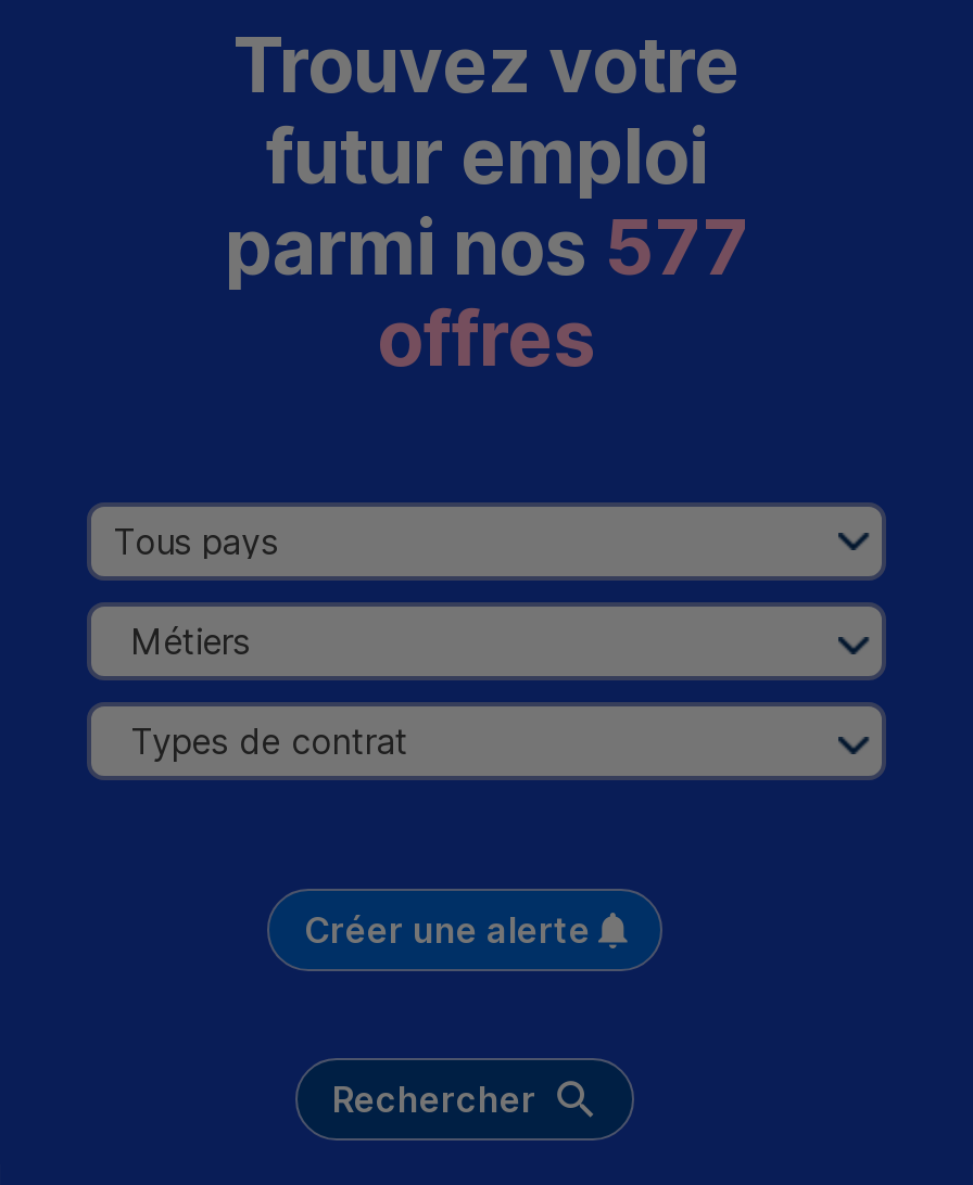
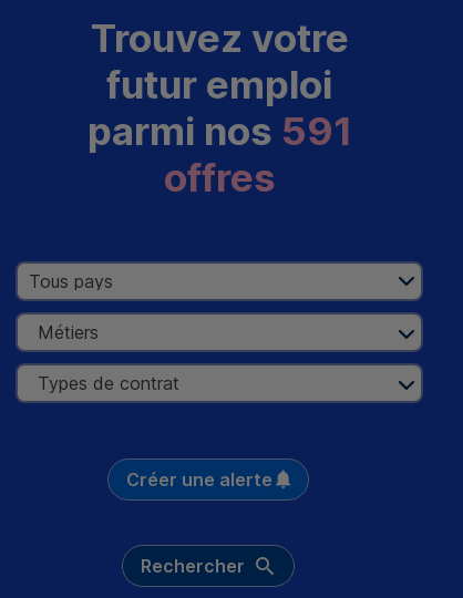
[225,201,748,292] parmi nos 577 -> [87,107,352,154] parmi nos 591

